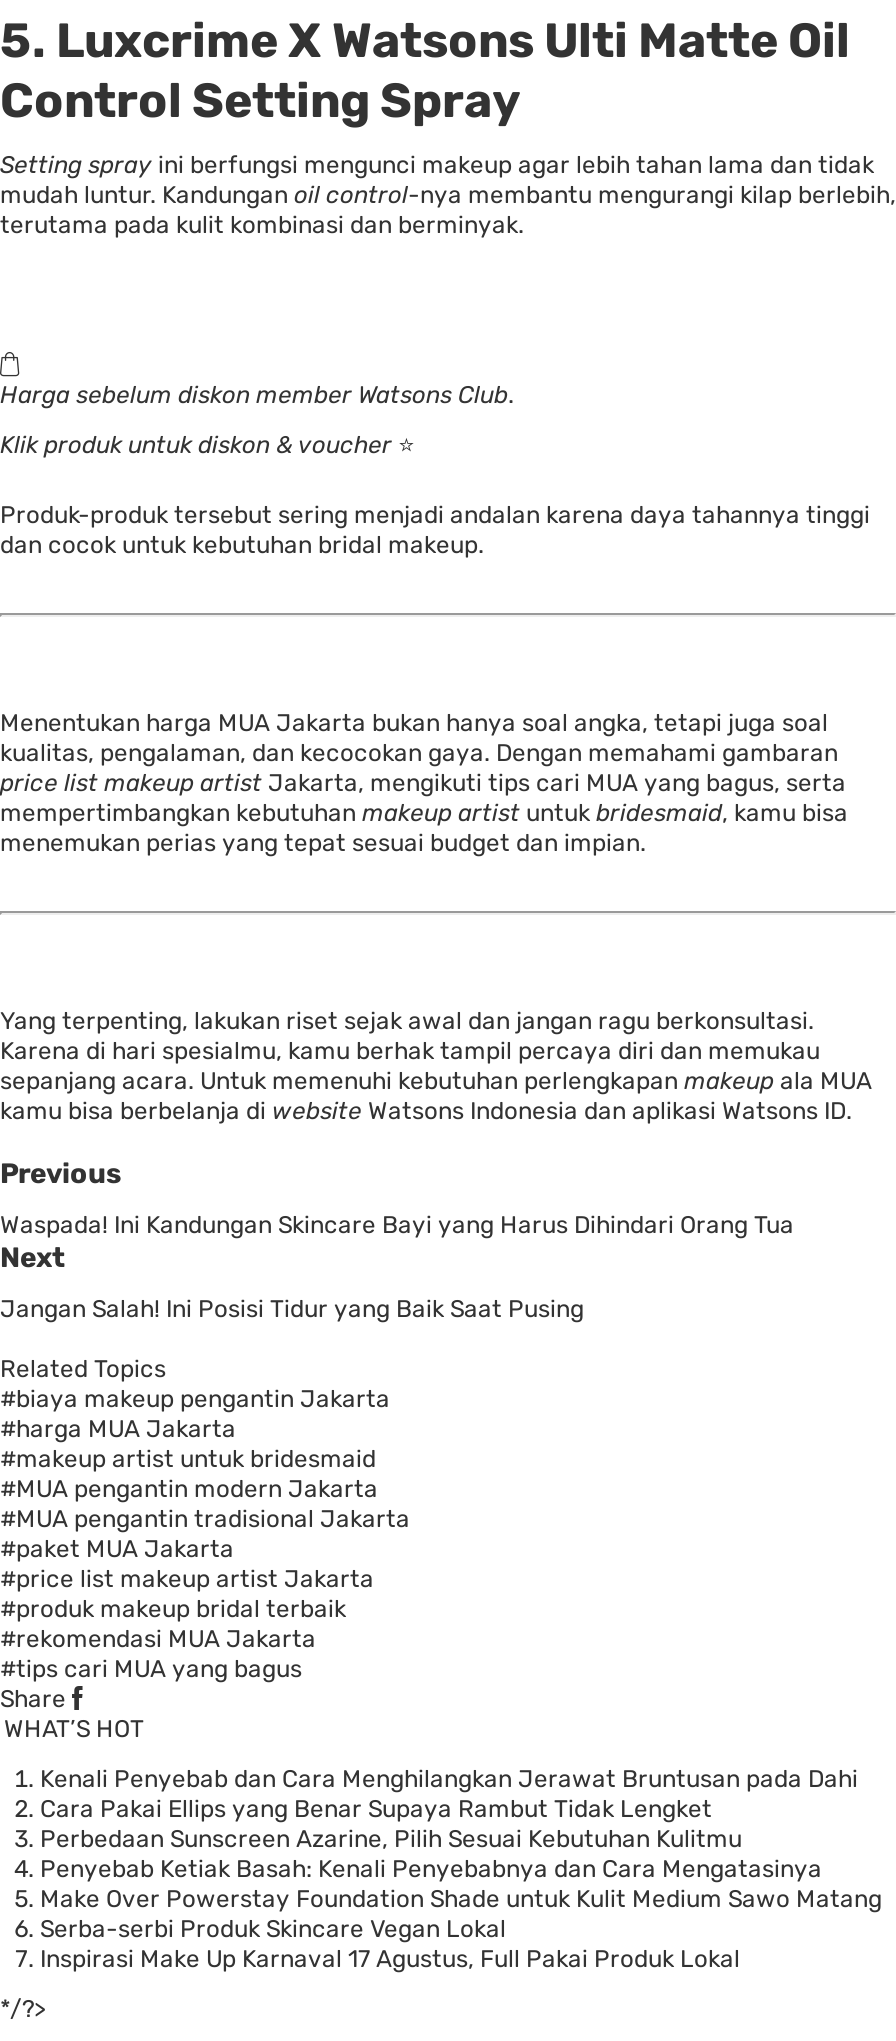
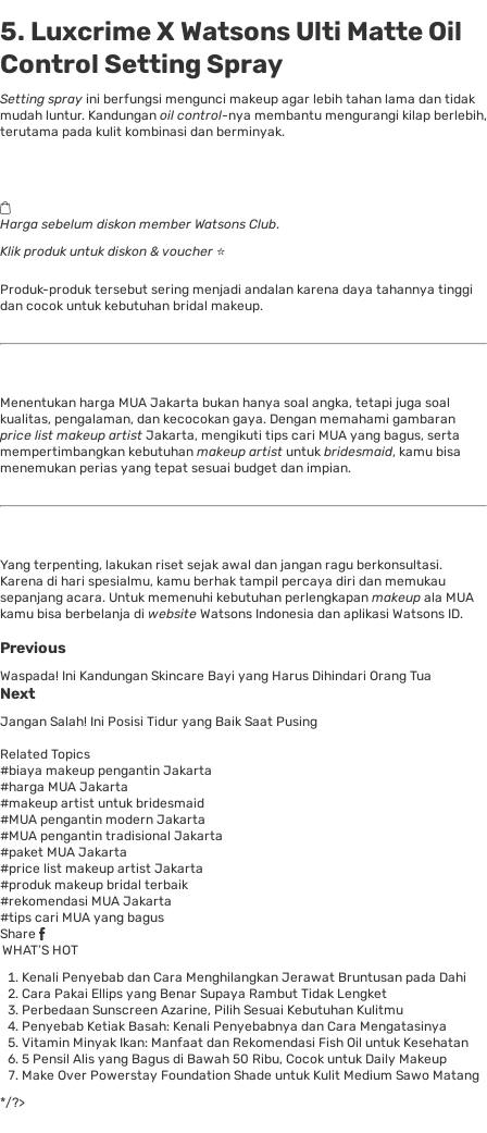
none -> [22,1035,469,1067] Vitamin Minyak Ikan: Manfaat dan Rekomendasi Fish Oil untuk Kesehatan | 5 Pensil Alis yang Bagus di Bawah 50 Ribu, Cocok untuk Daily Makeup
moved [40,1885,882,1913] -> [22,1068,479,1083]: Make Over Powerstay Foundation Shade untuk Kulit Medium Sawo Matang
[40,1915,740,1973] Serba-serbi Produk Skincare Vegan Lokal | Inspirasi Make Up Karnaval 17 Agustus, Full Pakai Produk Lokal -> none

